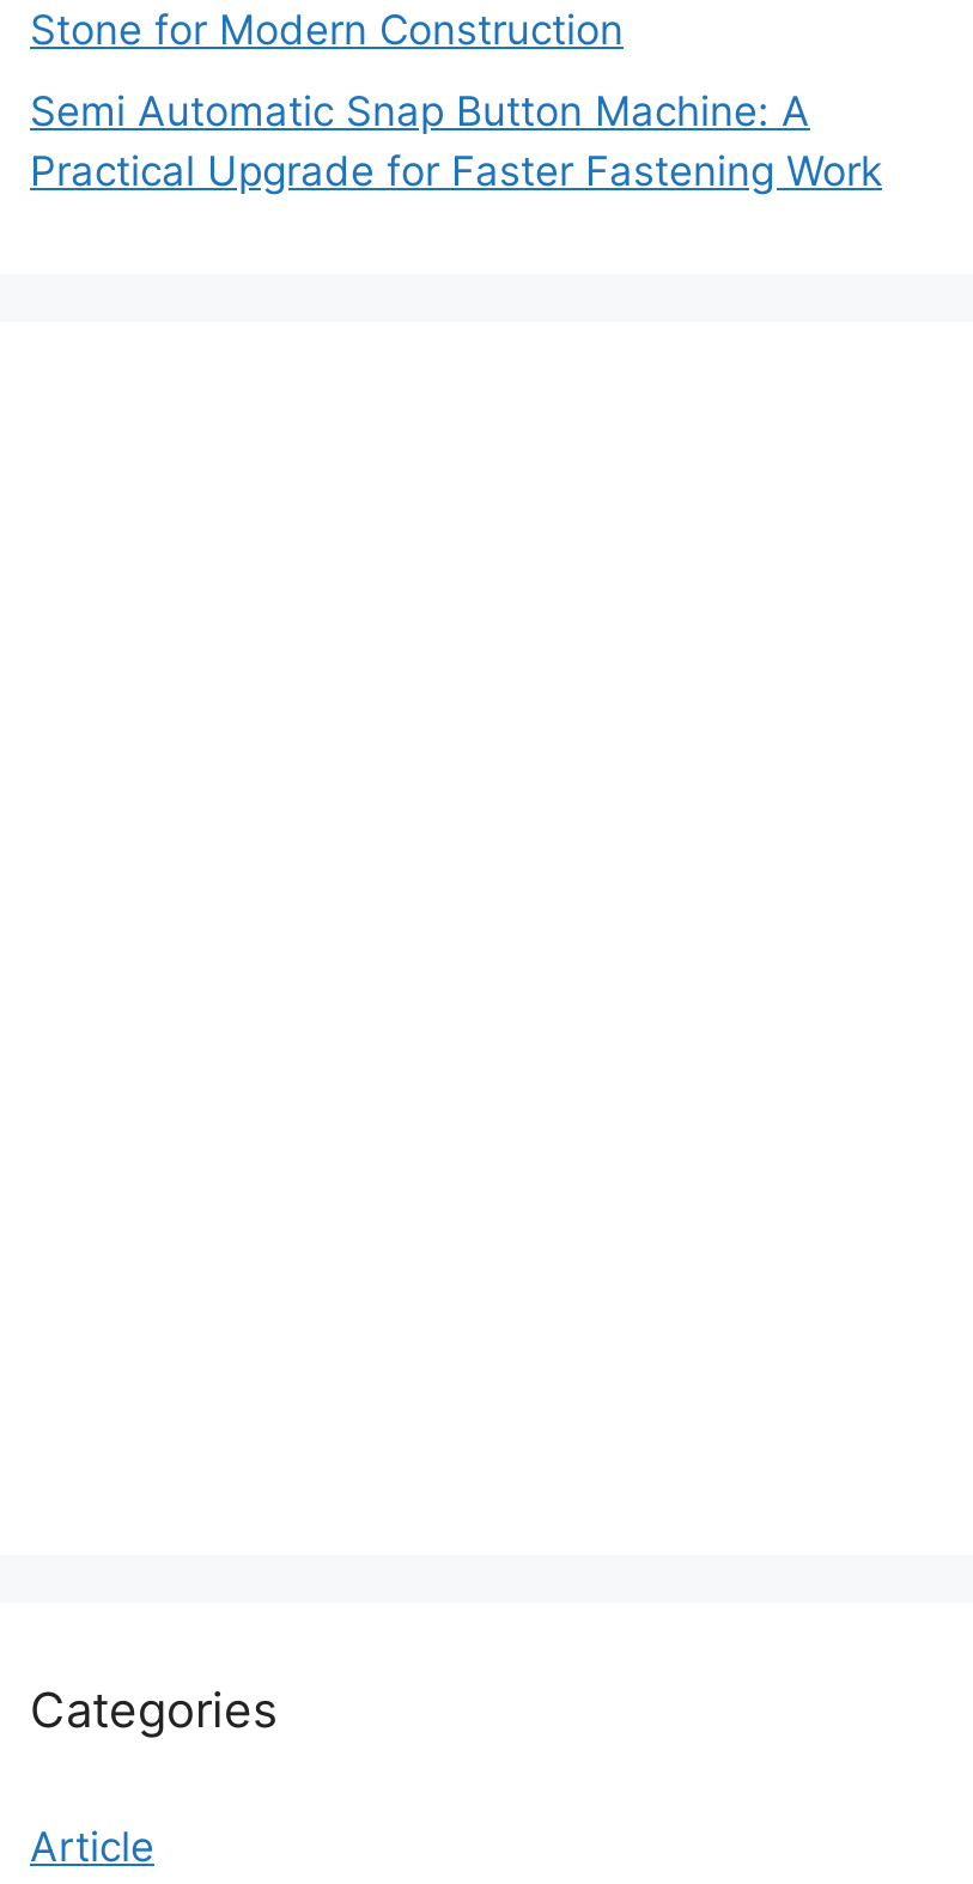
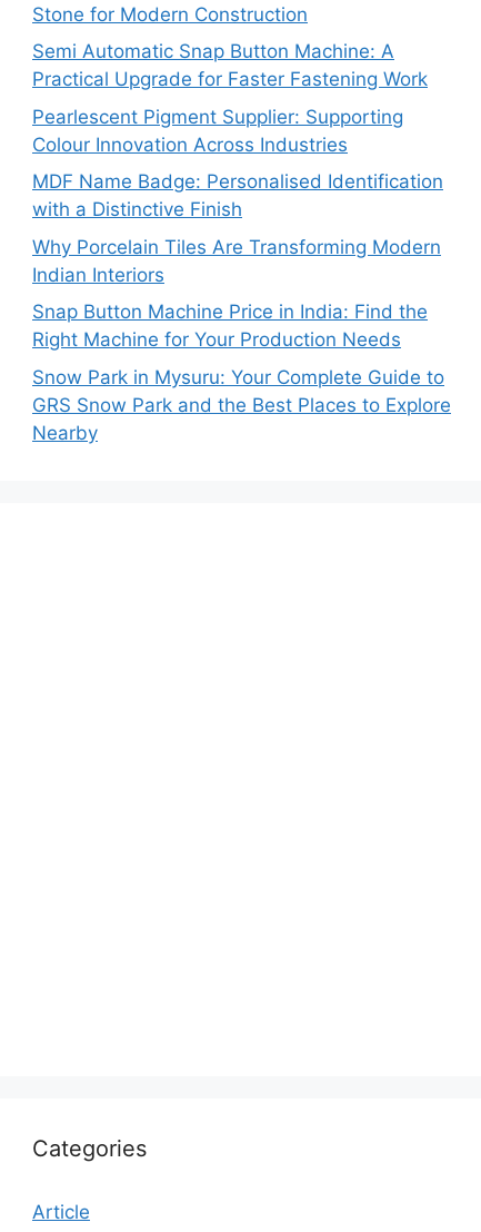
none -> [32,106,451,444] Pearlescent Pigment Supplier: Supporting | Colour Innovation Across Industries | MDF Name Badge: Personalised Identification | with a Distinctive Finish | Why Porcelain Tiles Are Transforming Modern | Indian Interiors | Snap Button Machine Price in India: Find the | Right Machine for Your Production Needs | Snow Park in Mysuru: Your Complete Guide to | GRS Snow Park and the Best Places to Explore | Nearby

